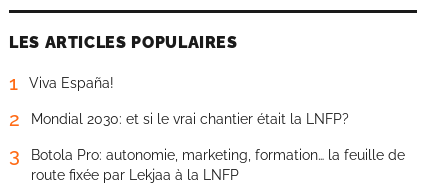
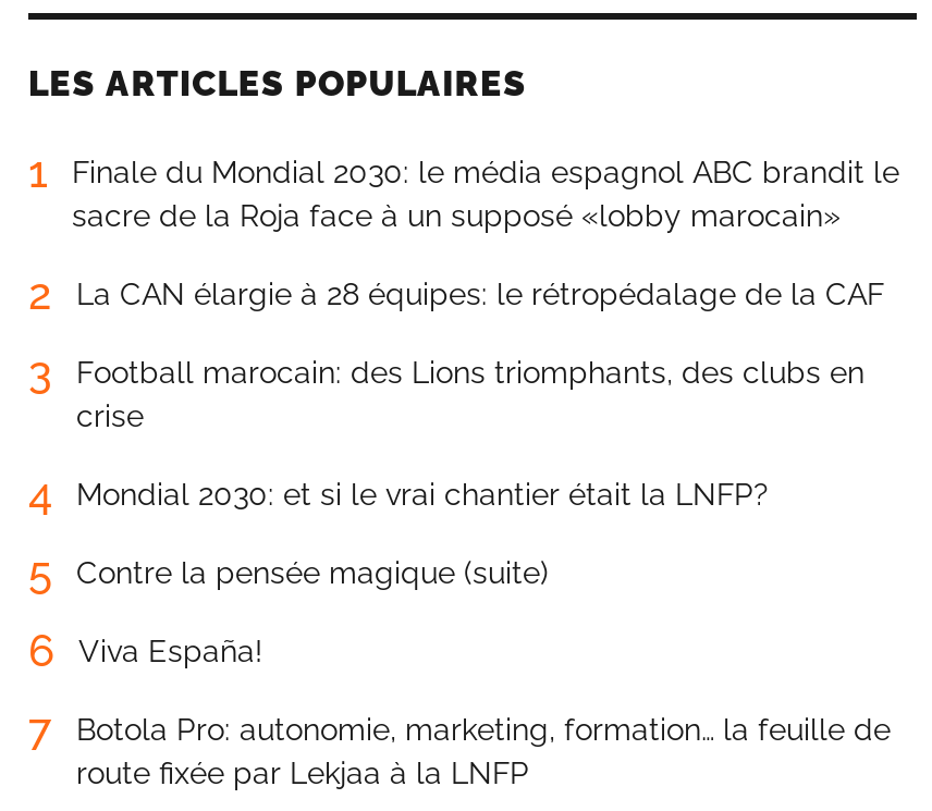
moved [29,75,114,91] -> [78,634,263,669]: Viva España!
none -> [28,155,899,678] Finale du Mondial 2030: le média espagnol ABC brandit le | sacre de la Roja face à un supposé «lobby marocain» | La CAN élargie à 28 équipes: le rétropédalage de la CAF | Football marocain: des Lions triomphants, des clubs en | crise | 4 | 5 | Contre la pensée magique (suite) | 6
none -> [28,704,50,756] 7
moved [9,107,349,167] -> [28,268,769,512]: 2 | Mondial 2030: et si le vrai chantier était la LNFP? | 3

